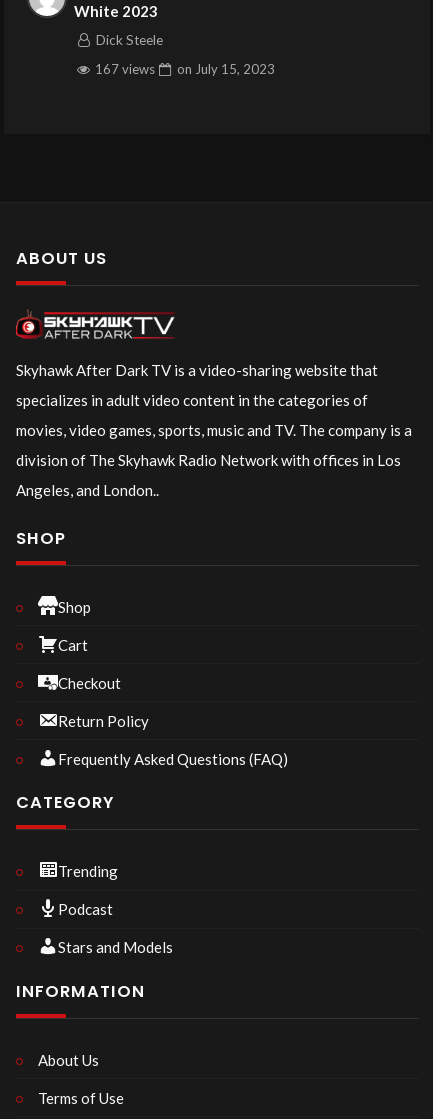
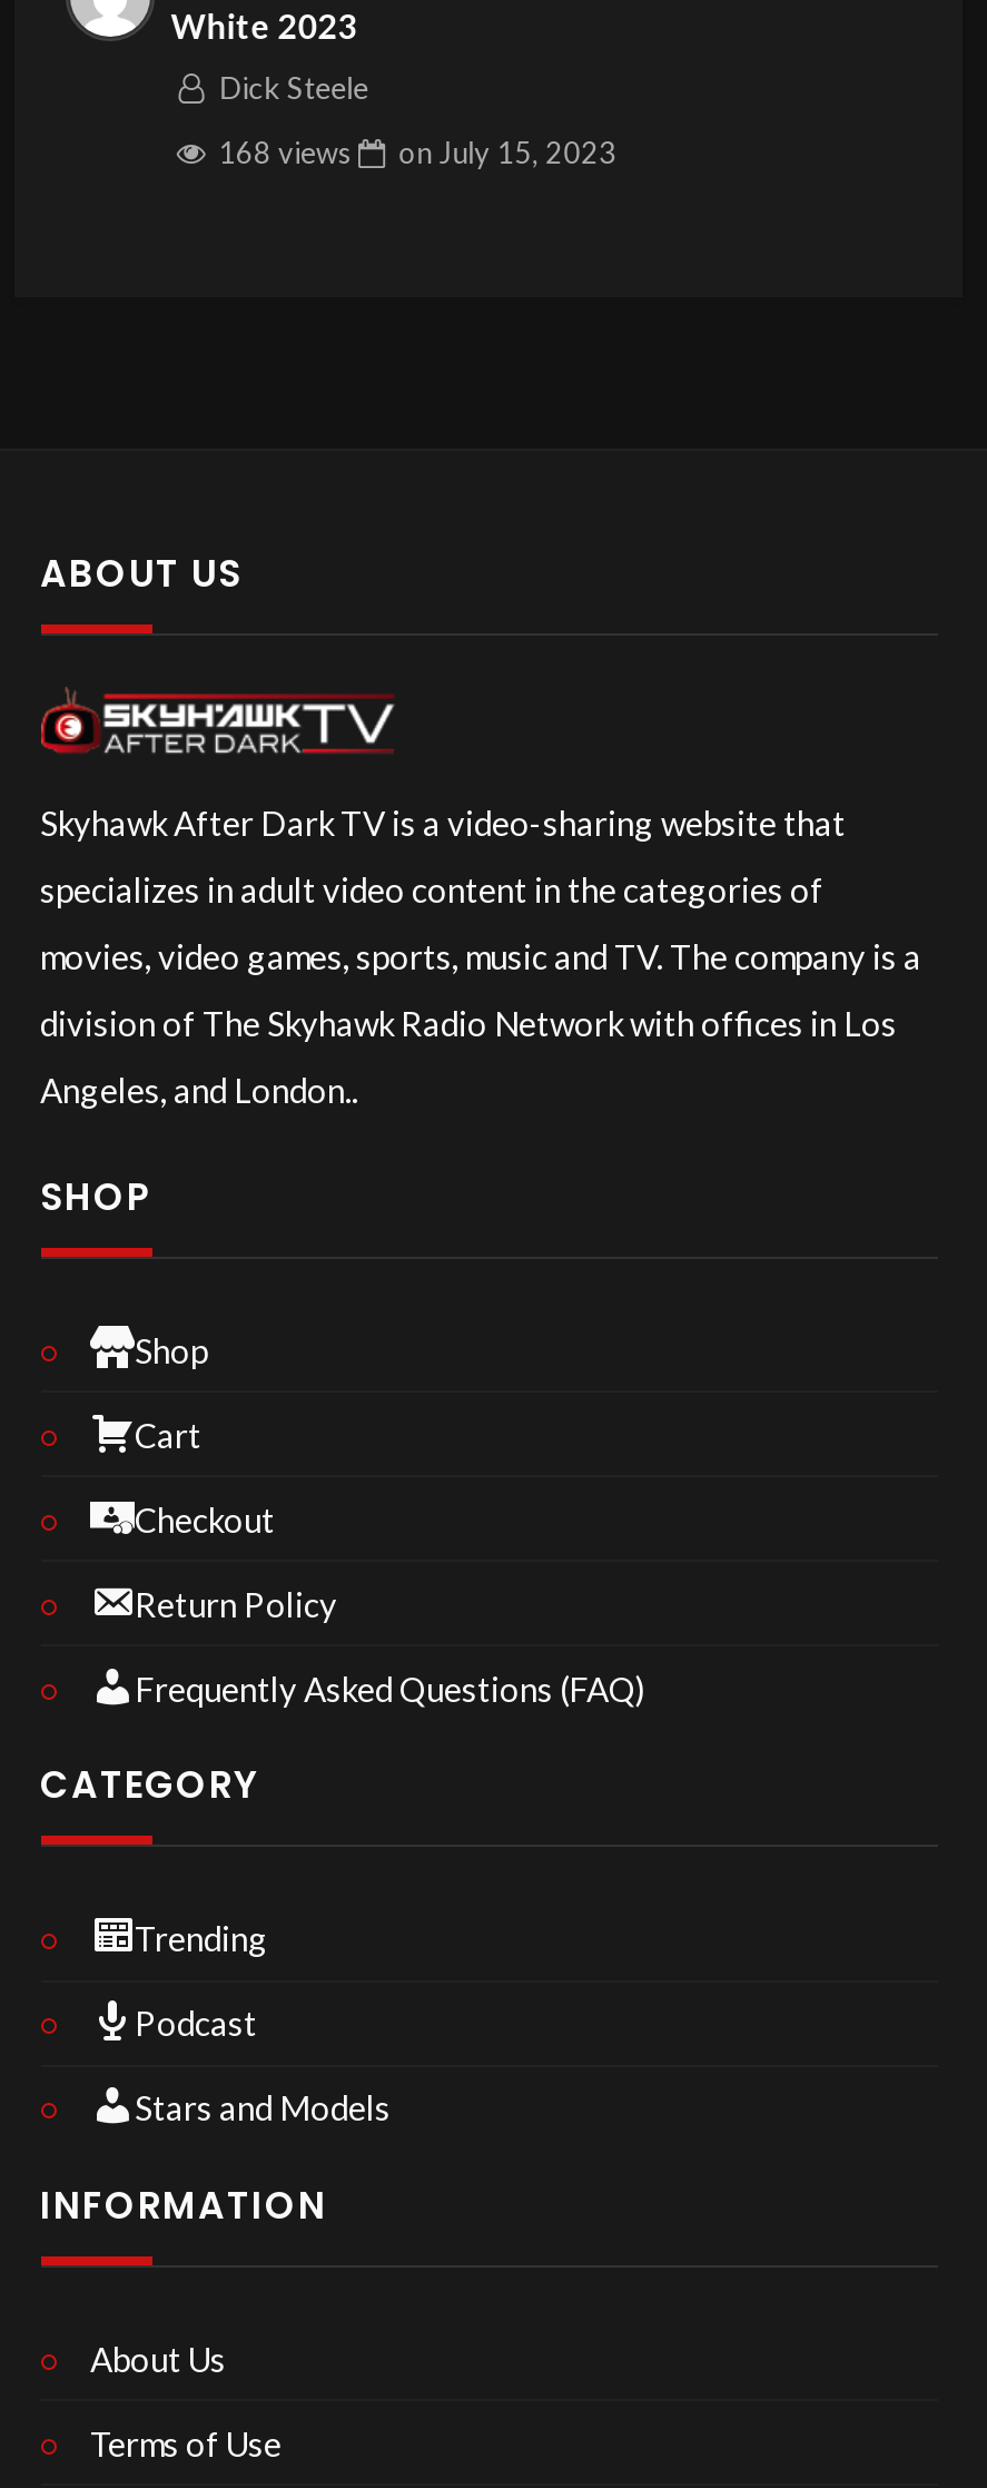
[92,61,275,77] 167 views on July 15, 2023 -> [211,135,617,171] 168 views on July 15, 2023

